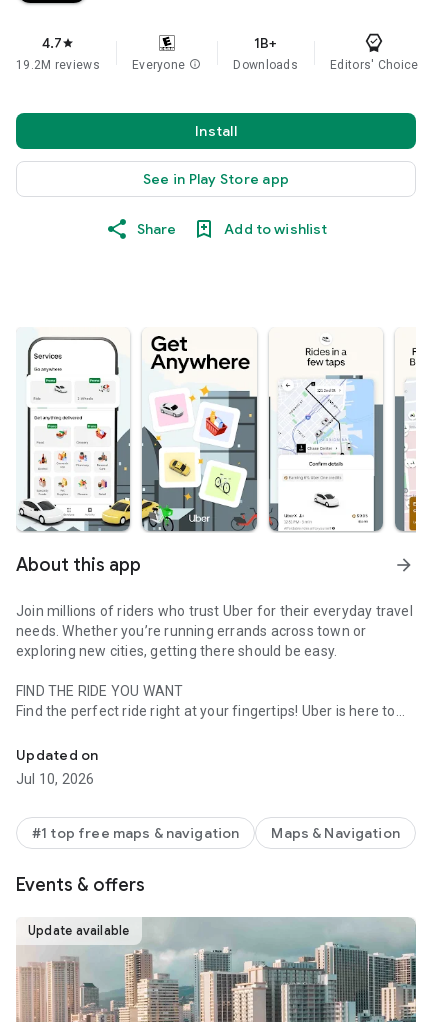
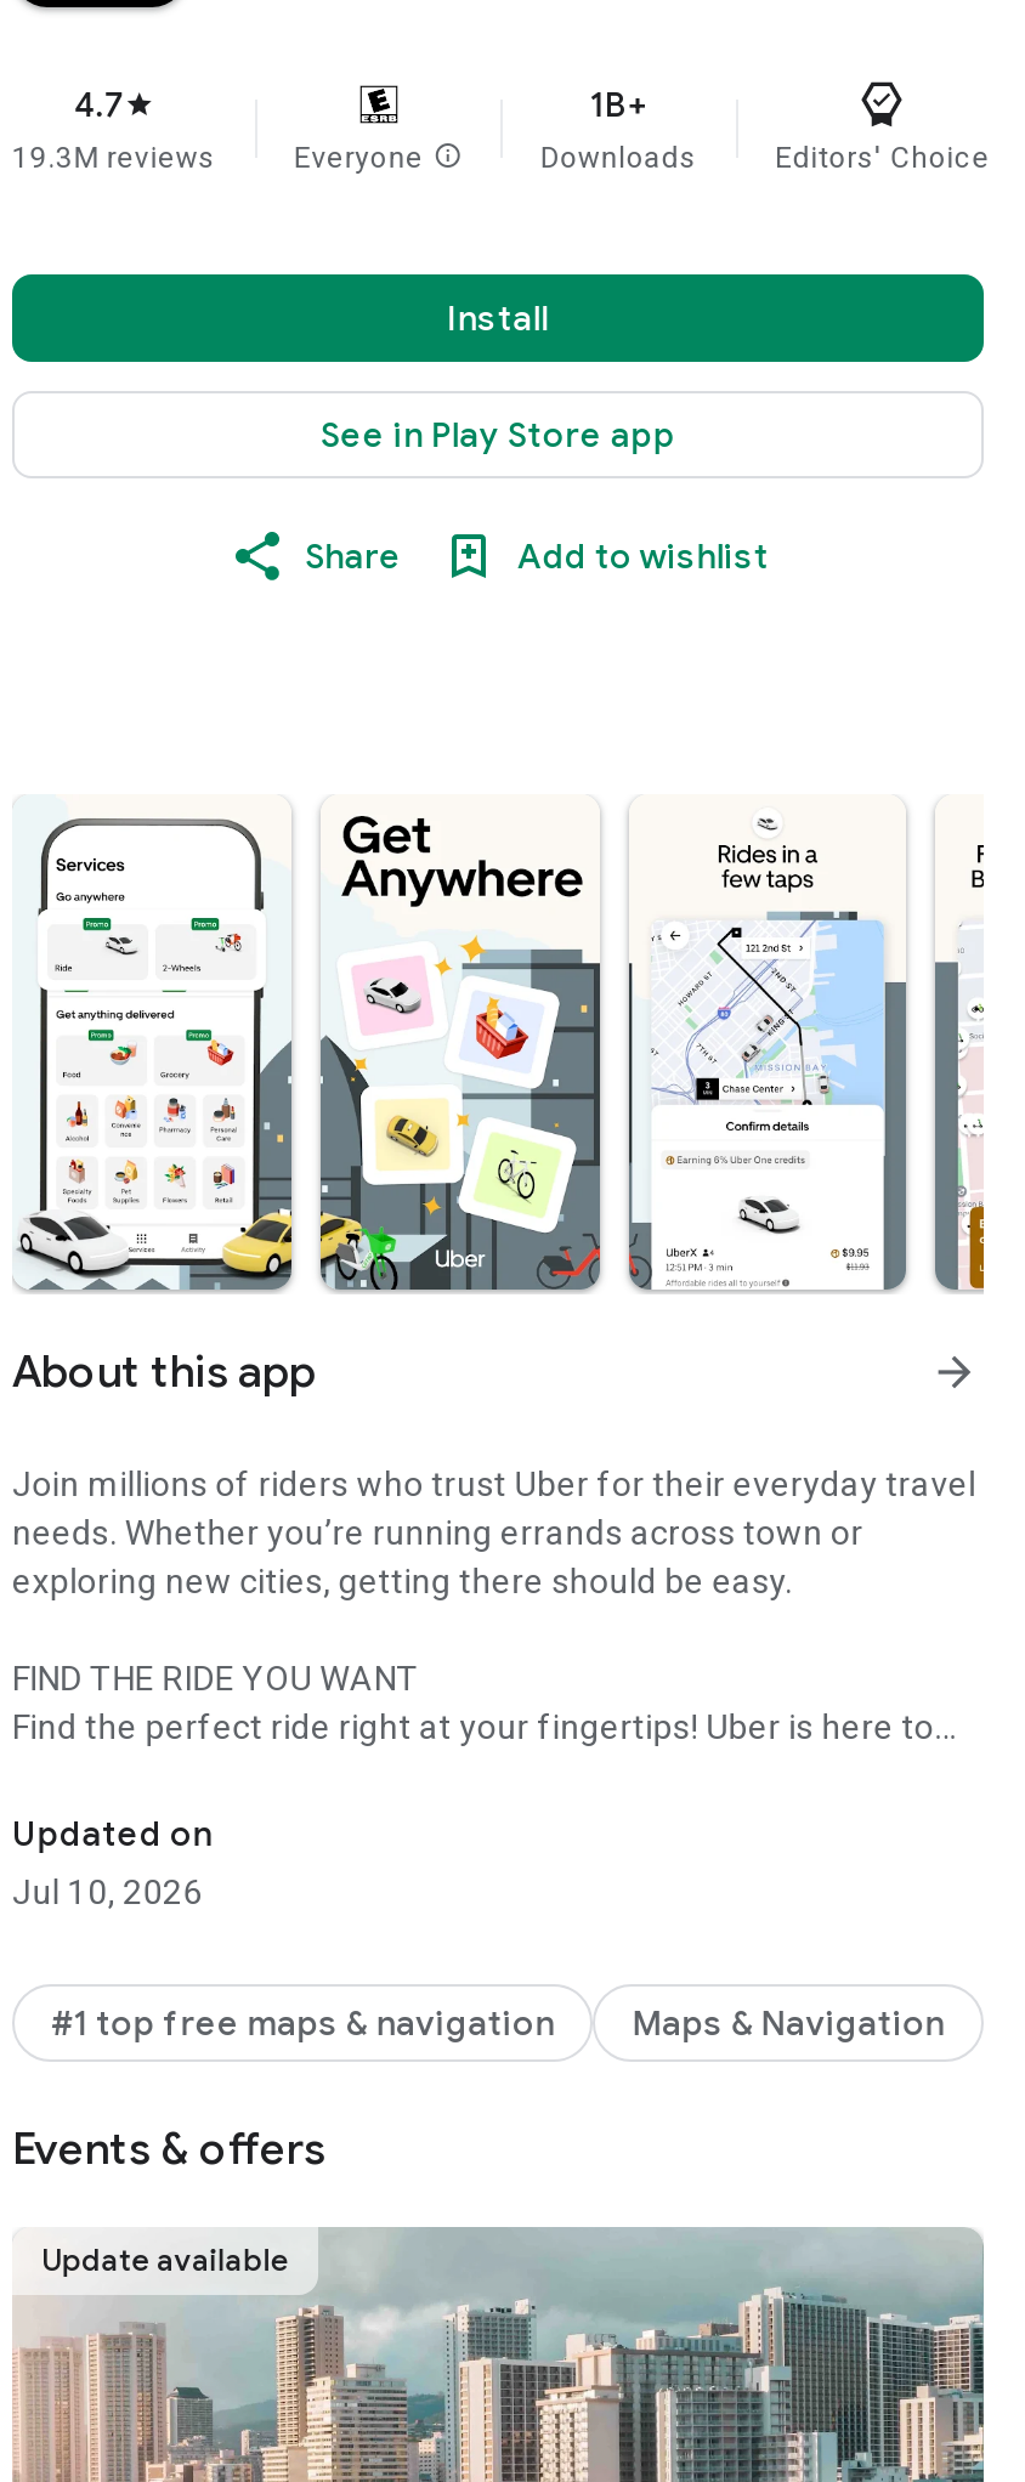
[16,58,100,72] 19.2M reviews -> [12,141,216,175] 19.3M reviews

